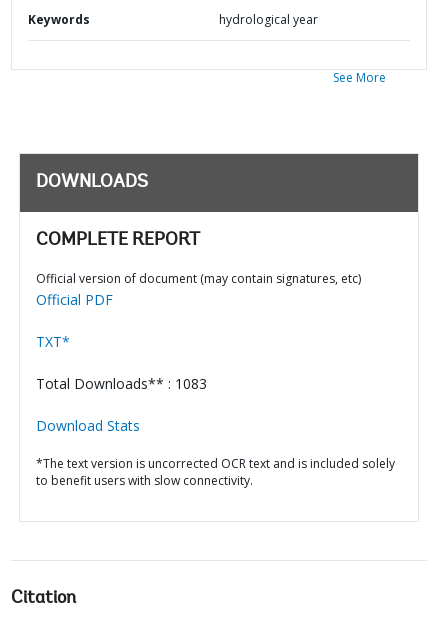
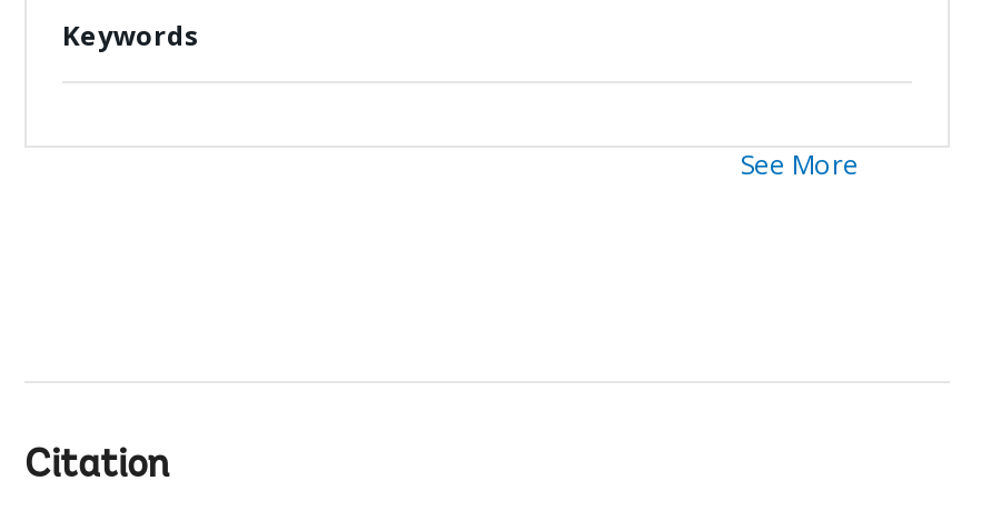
[219,11,318,28] hydrological year -> none
[36,174,395,489] DOWNLOADS | COMPLETE REPORT | Official version of document (may contain signatures, etc) | Official PDF | TXT* | Total Downloads** : 1083 | Download Stats | *The text version is uncorrected OCR text and is included solely | to benefit users with slow connectivity. -> none

